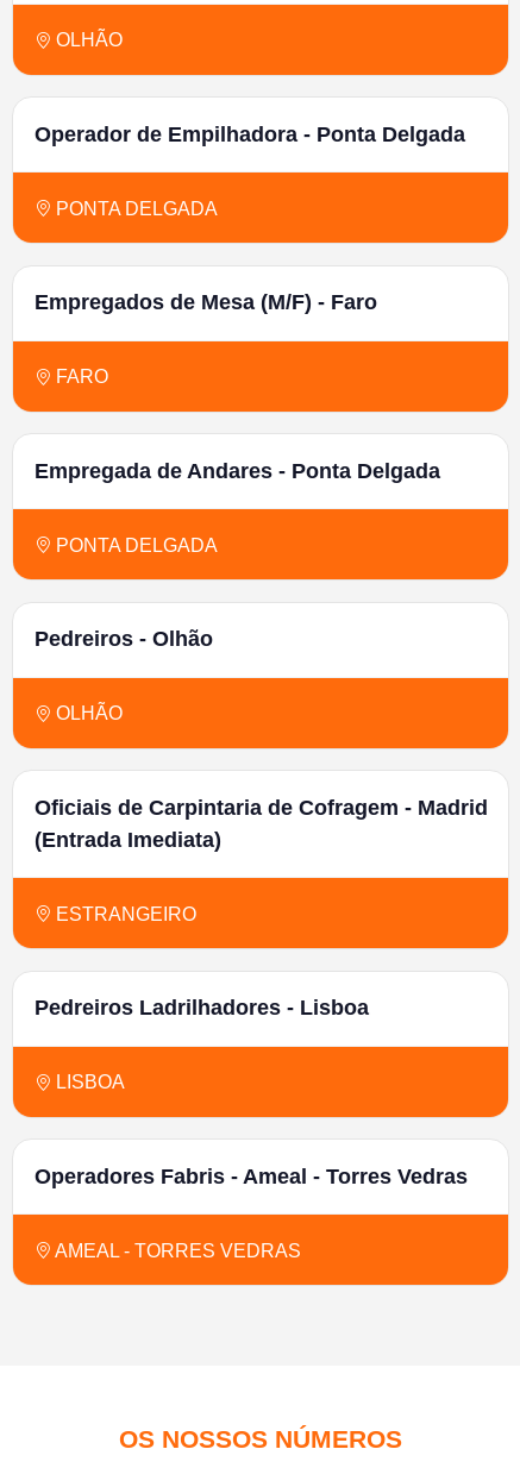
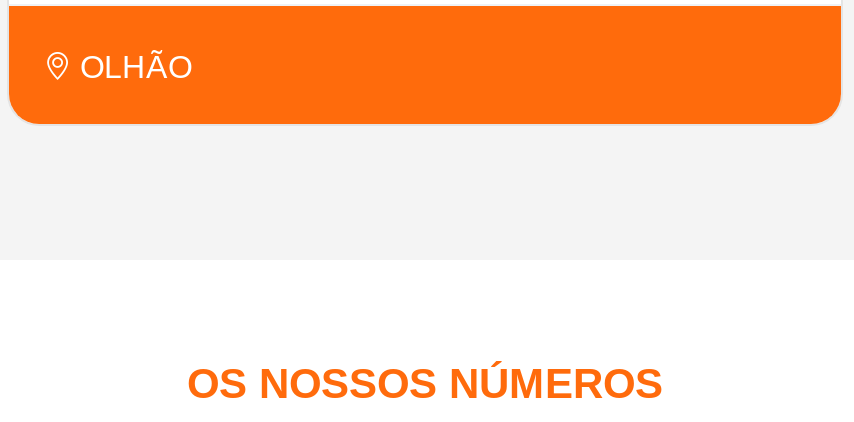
[34,122,465,218] Operador de Empilhadora - Ponta Delgada | PONTA DELGADA -> none
[34,290,377,387] Empregados de Mesa (M/F) - Faro | FARO -> none
[34,459,440,555] Empregada de Andares - Ponta Delgada | PONTA DELGADA -> none
[34,627,212,723] Pedreiros - Olhão | OLHÃO -> none
[34,795,487,924] Oficiais de Carpintaria de Cofragem - Madrid | (Entrada Imediata) | ESTRANGEIRO -> none
[34,996,368,1092] Pedreiros Ladrilhadores - Lisboa | LISBOA -> none
[34,1164,467,1260] Operadores Fabris - Ameal - Torres Vedras | AMEAL - TORRES VEDRAS -> none

